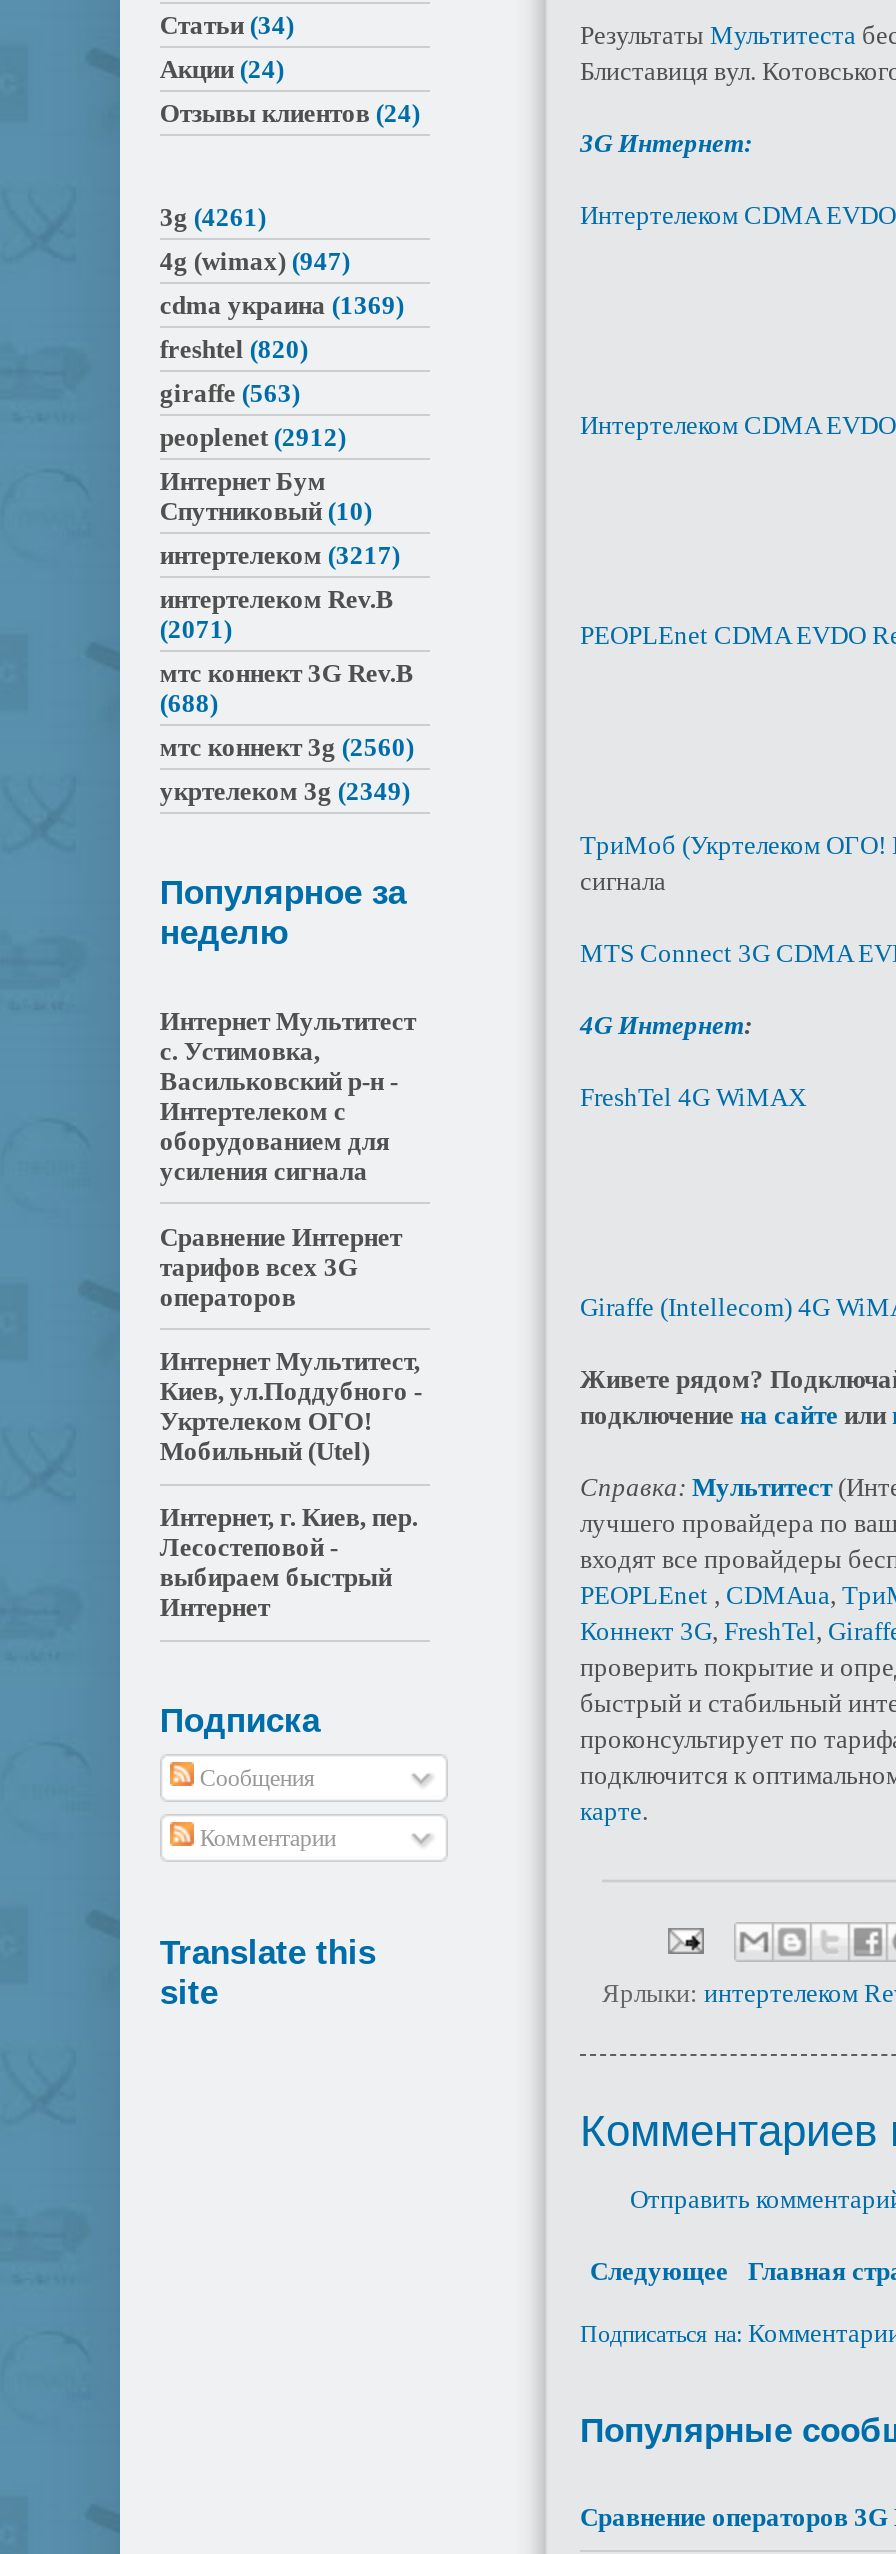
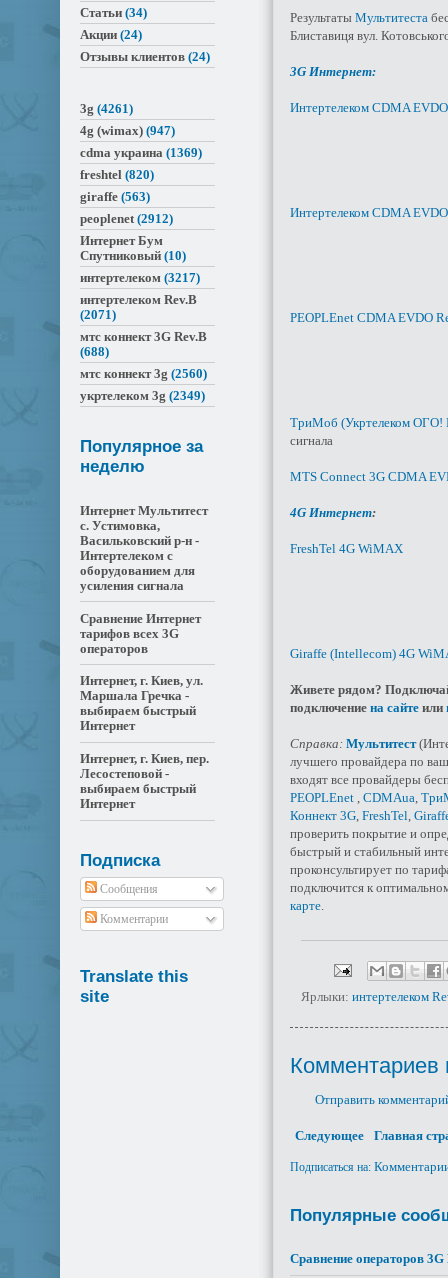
[160,1347,422,1467] Интернет Мультитест, | Киев, ул.Поддубного - | Укртелеком ОГО! | Мобильный (Utel) -> [80,673,203,733] Интернет, г. Киев, ул. | Маршала Гречка - | выбираем быстрый | Интернет

